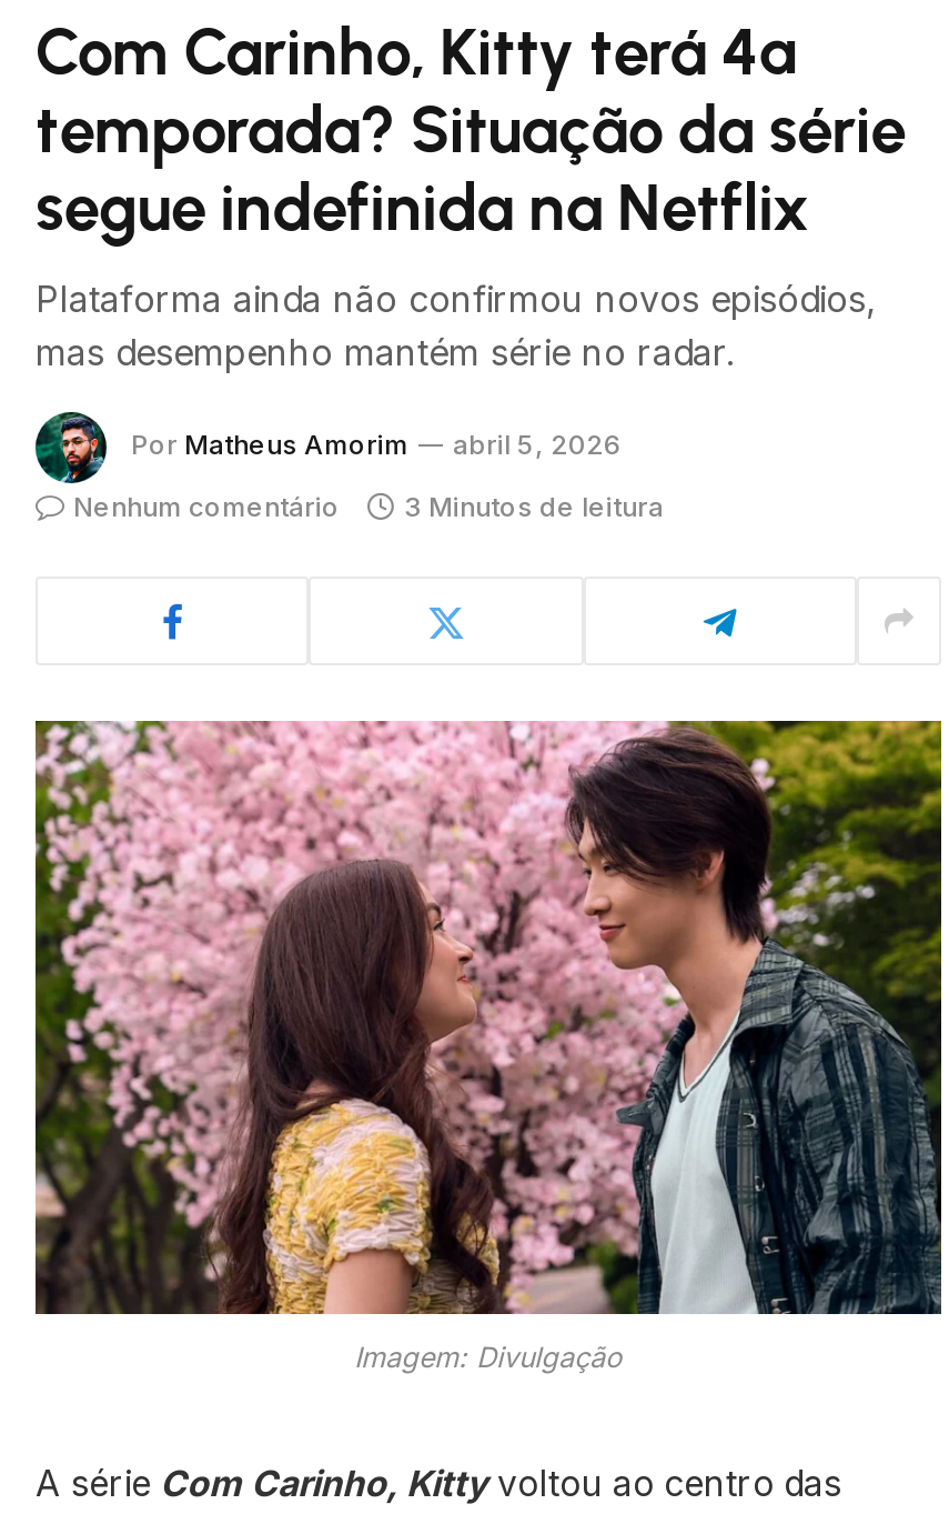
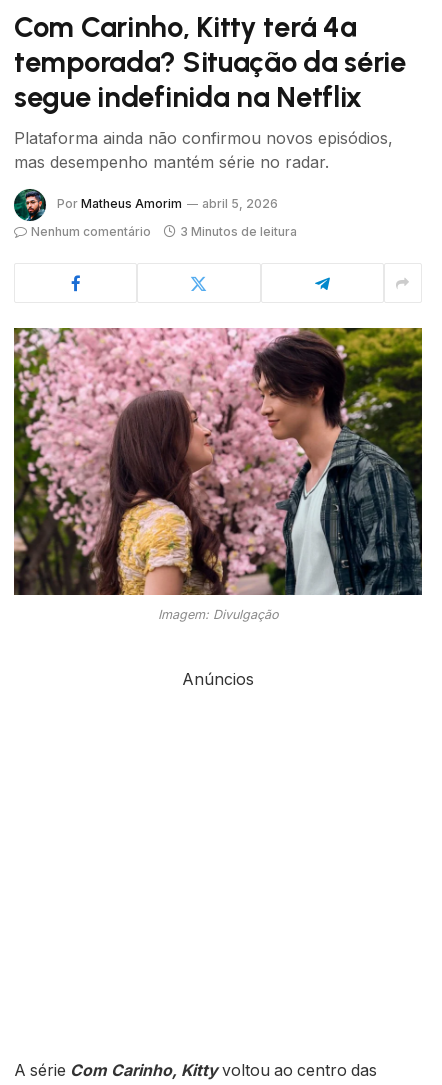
none -> [182,670,254,689] Anúncios

